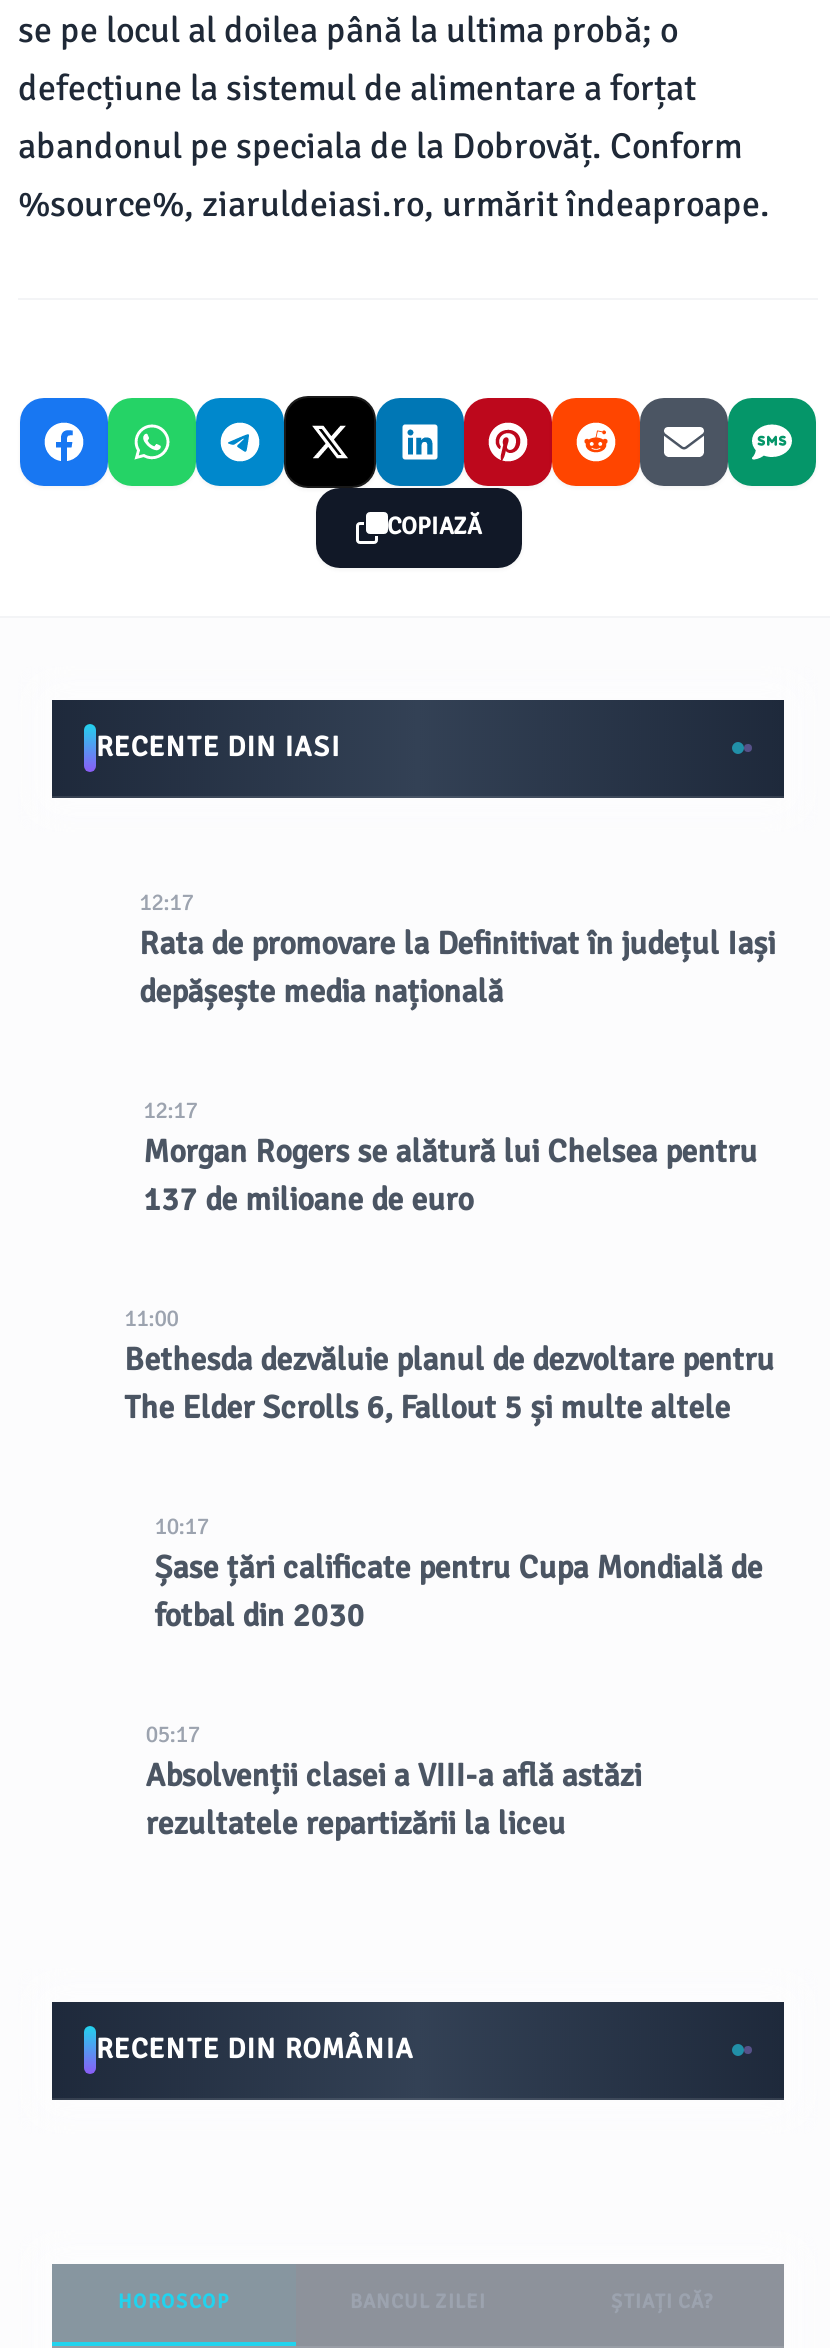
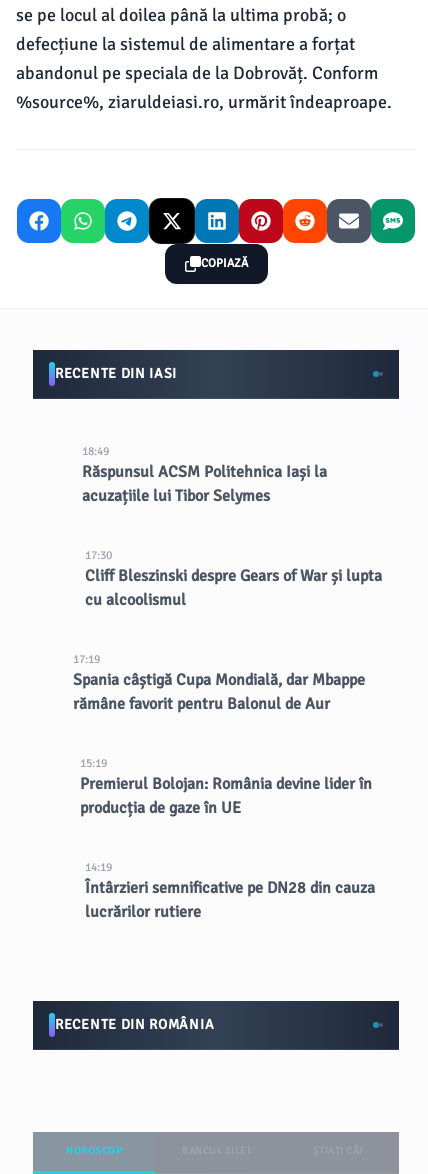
[139,888,775,1012] 12:17 | Rata de promovare la Definitivat în județul Iași | depășește media națională -> [82,444,327,506] 18:49 | Răspunsul ACSM Politehnica Iași la | acuzațiile lui Tibor Selymes
[143,1096,757,1220] 12:17 | Morgan Rogers se alătură lui Chelsea pentru | 137 de milioane de euro -> [85,548,382,610] 17:30 | Cliff Bleszinski despre Gears of War și lupta | cu alcoolismul
[124,1304,774,1428] 11:00 | Bethesda dezvăluie planul de dezvoltare pentru | The Elder Scrolls 6, Fallout 5 și multe altele -> [73,652,365,714] 17:19 | Spania câștigă Cupa Mondială, dar Mbappe | rămâne favorit pentru Balonul de Aur
[155,1512,763,1636] 10:17 | Șase țări calificate pentru Cupa Mondială de | fotbal din 2030 -> [80,756,372,818] 15:19 | Premierul Bolojan: România devine lider în | producția de gaze în UE
[146,1720,642,1844] 05:17 | Absolvenții clasei a VIII-a află astăzi | rezultatele repartizării la liceu -> [85,860,375,922] 14:19 | Întârzieri semnificative pe DN28 din cauza | lucrărilor rutiere

